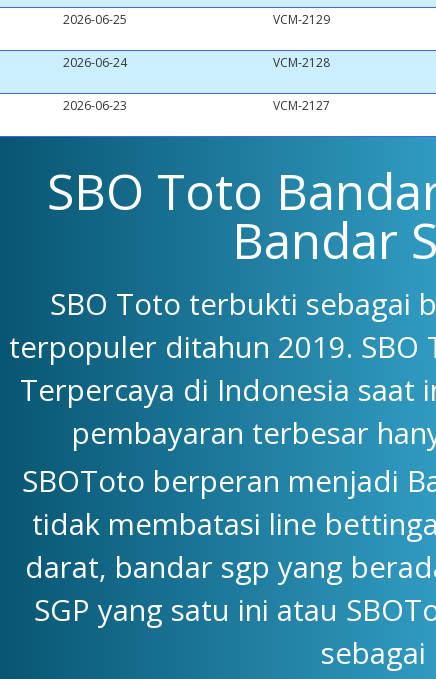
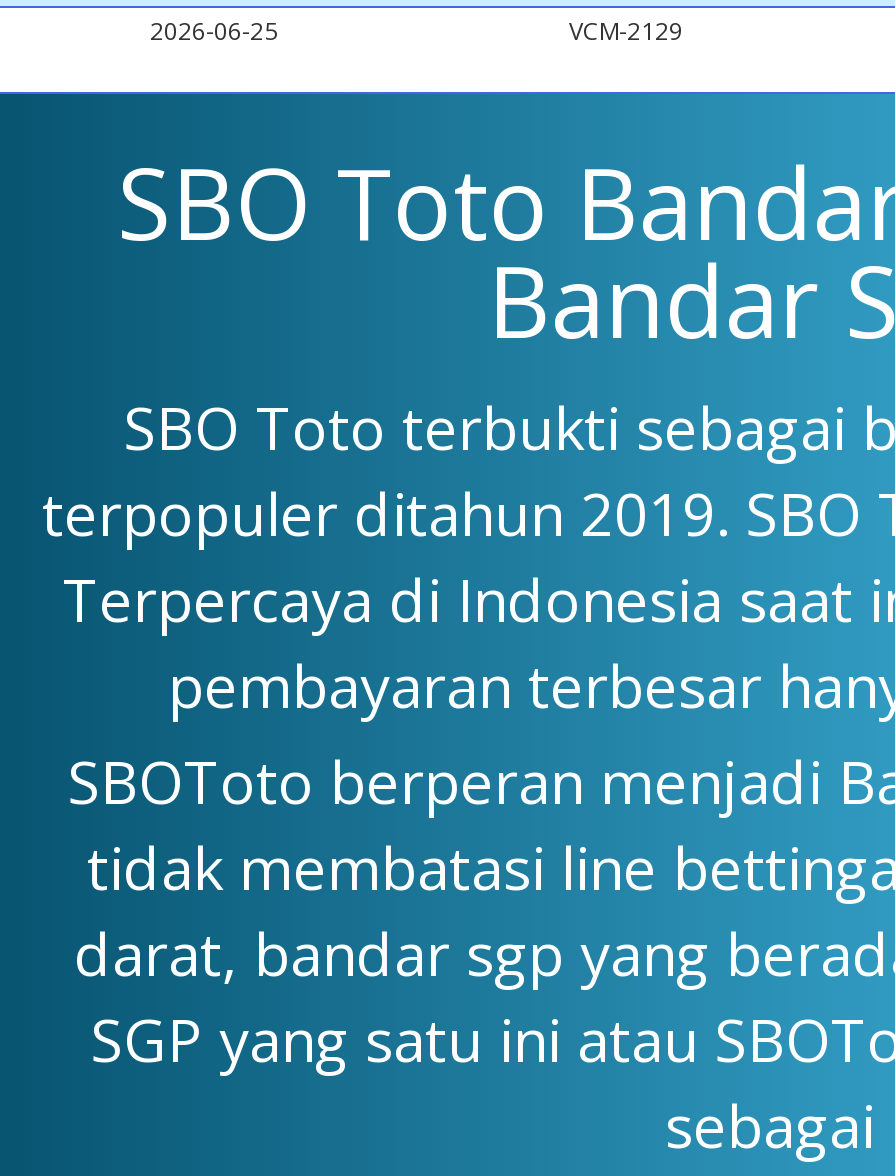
[63,54,330,114] 2026-06-24 | VCM-2128 | 2026-06-23 | VCM-2127 -> none

